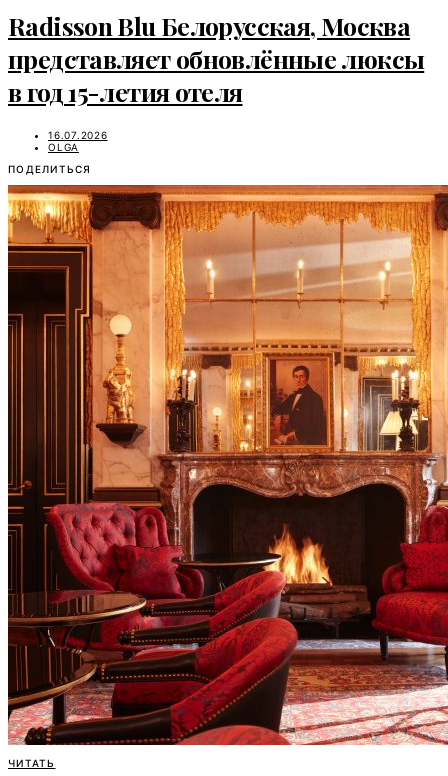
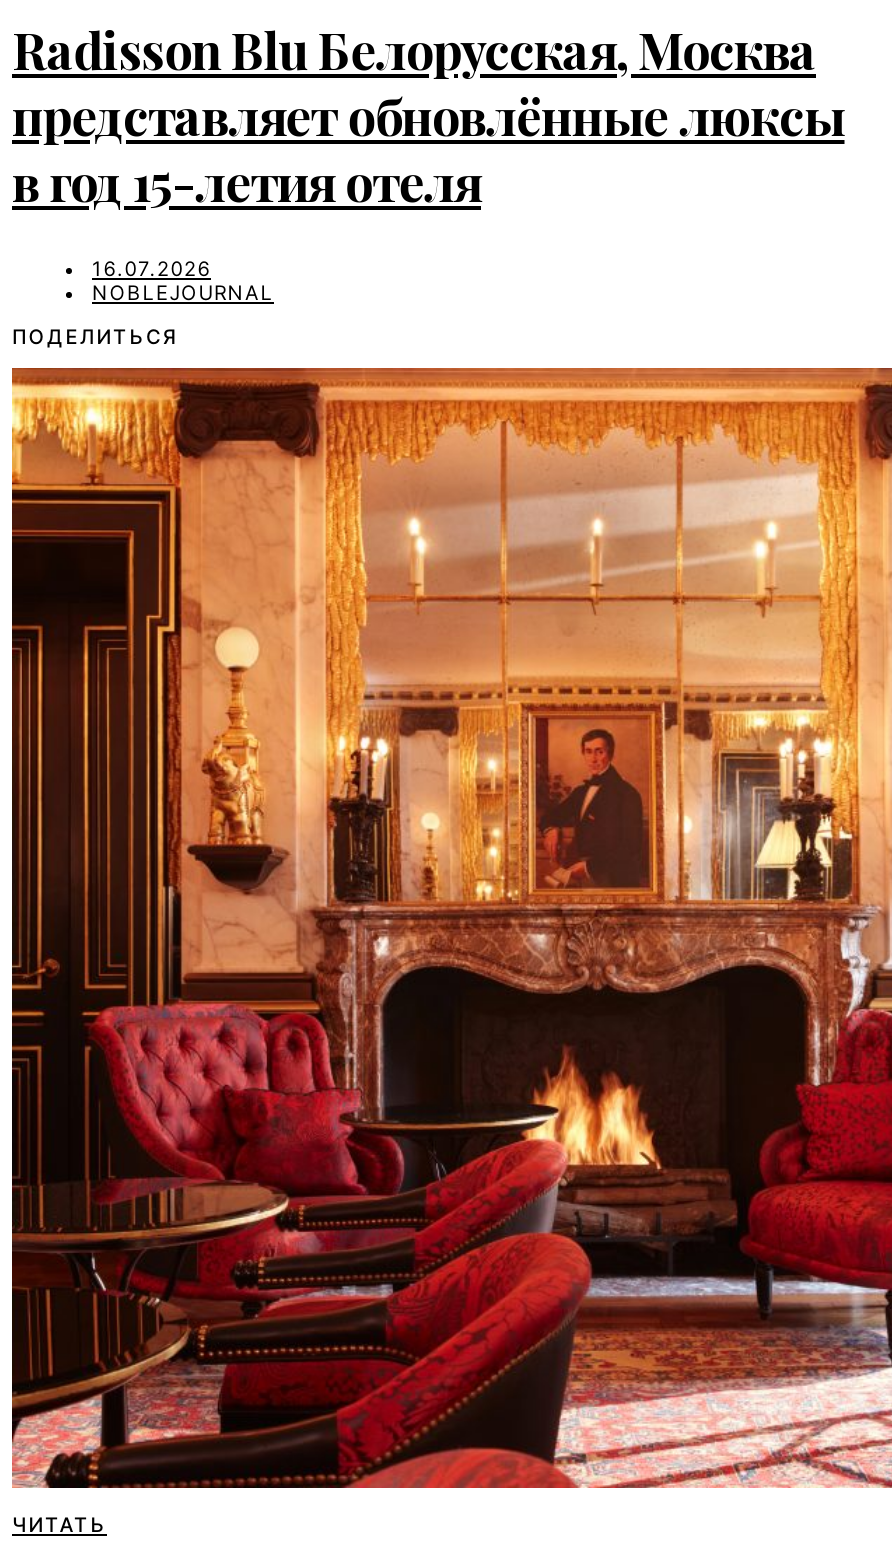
[48,141,79,153] OLGA -> [92,280,274,304] NOBLEJOURNAL

